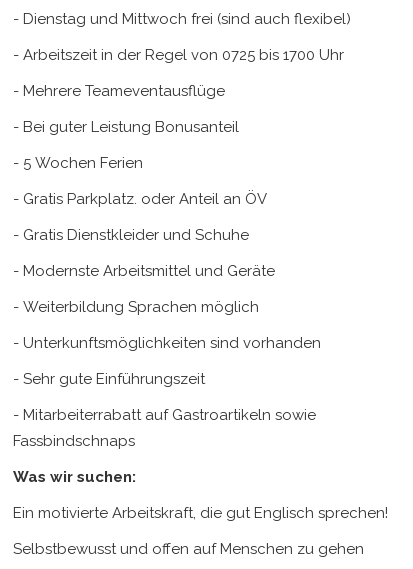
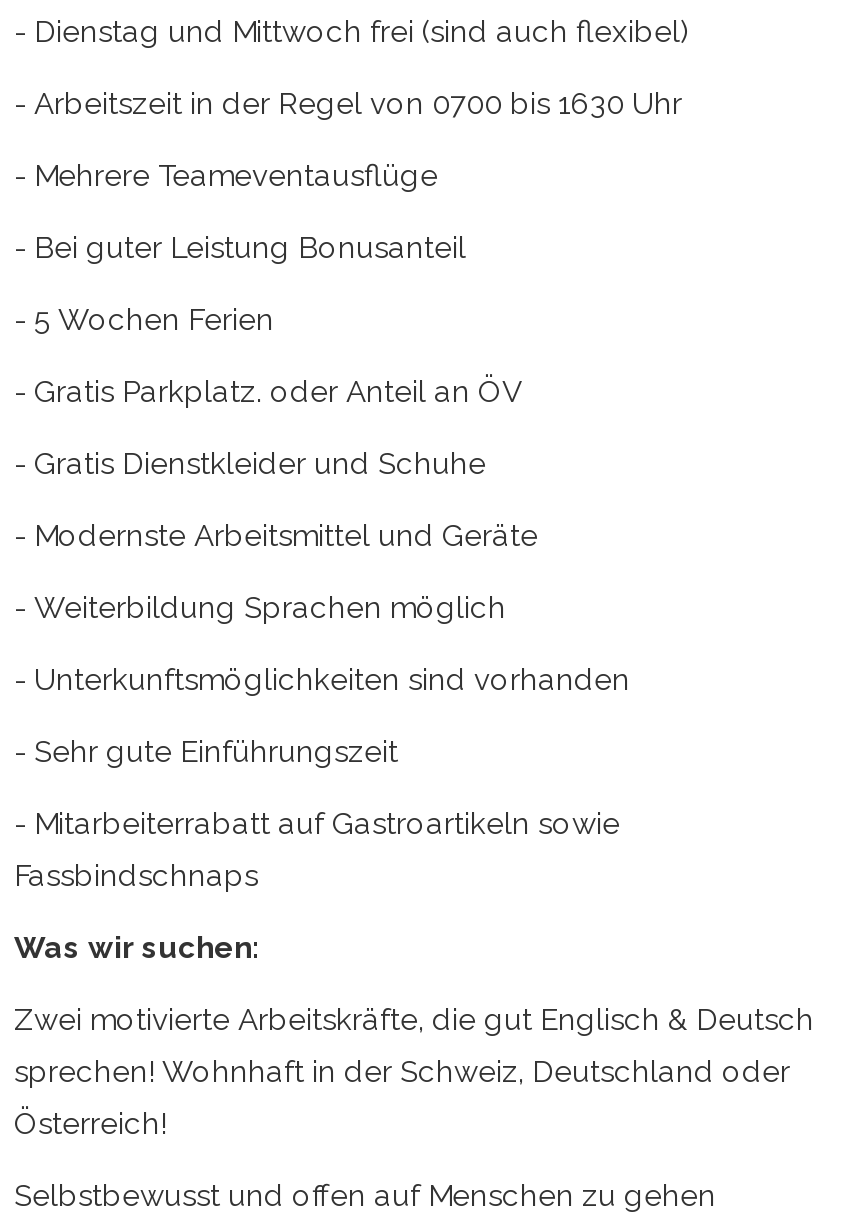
[13,46,344,64] - Arbeitszeit in der Regel von 0725 bis 1700 Uhr -> [14,85,682,121] - Arbeitszeit in der Regel von 0700 bis 1630 Uhr
[13,504,392,522] Ein motivierte Arbeitskraft, die gut Englisch sprechen! -> [14,1001,814,1141] Zwei motivierte Arbeitskräfte, die gut Englisch & Deutsch | sprechen! Wohnhaft in der Schweiz, Deutschland oder | Österreich!

